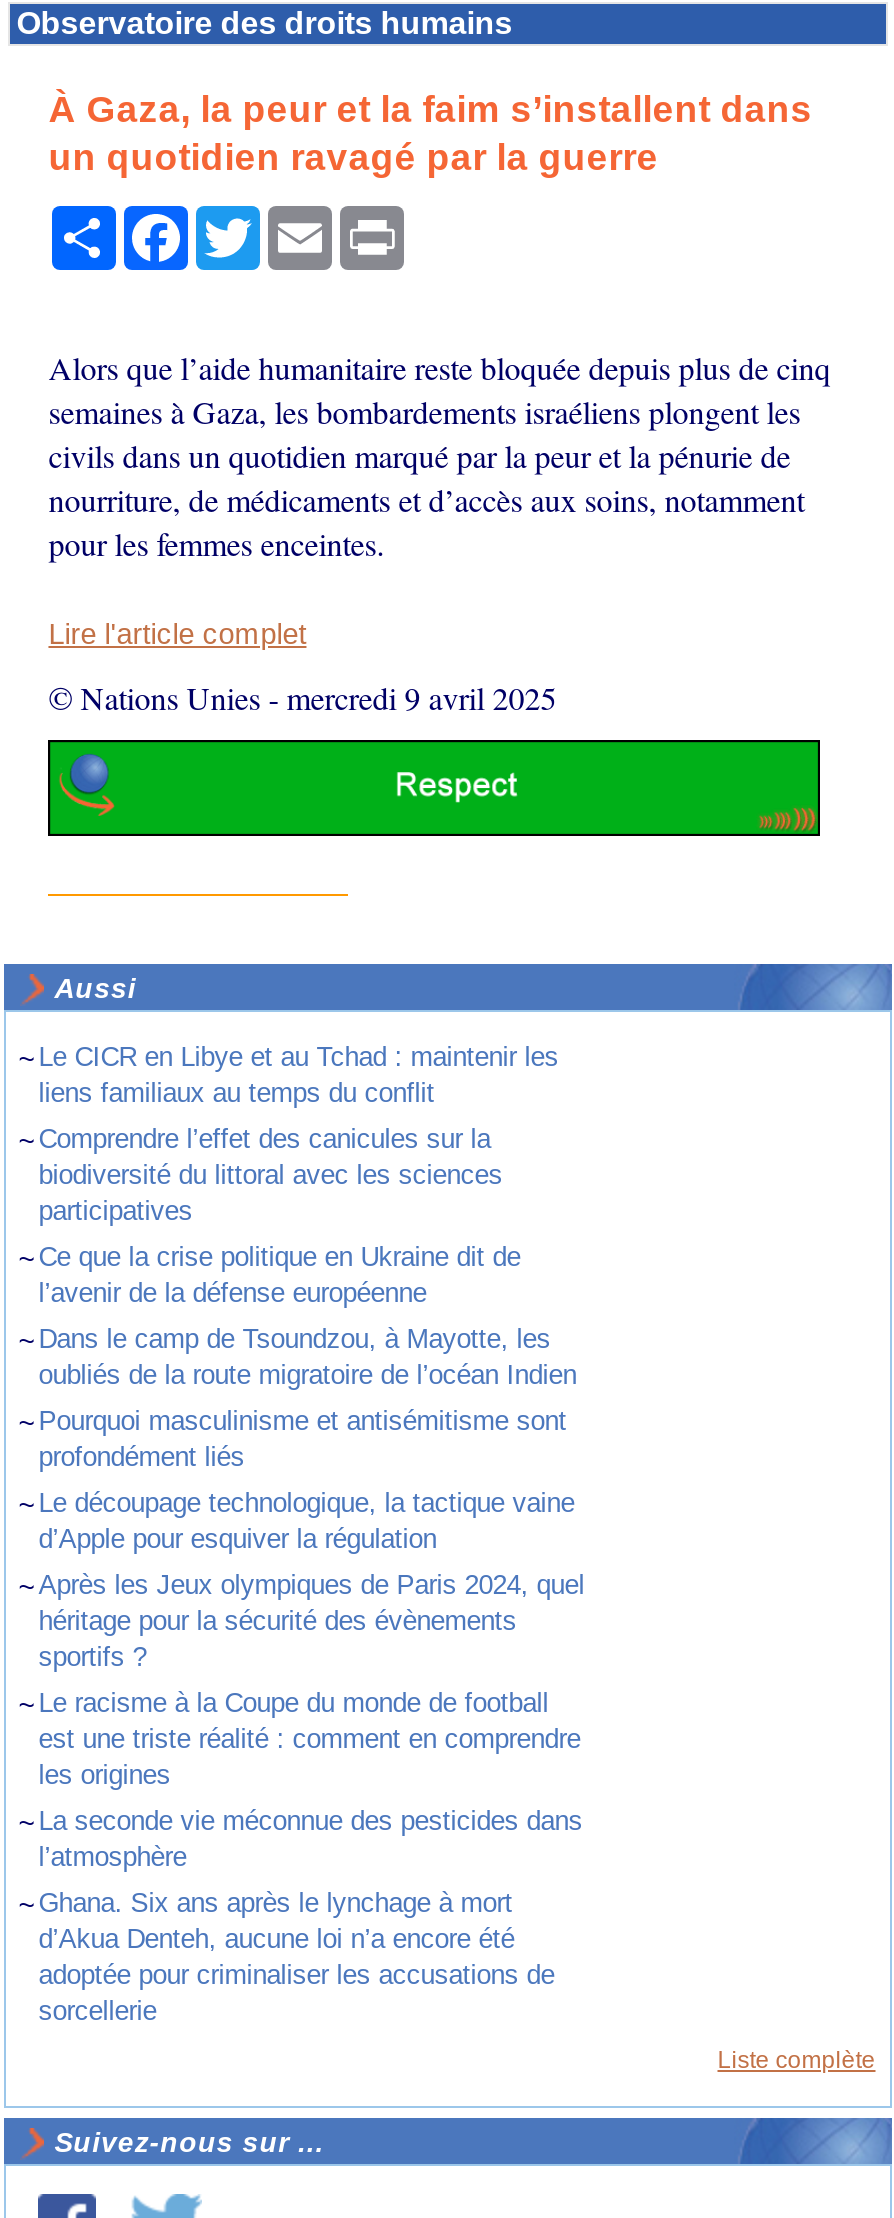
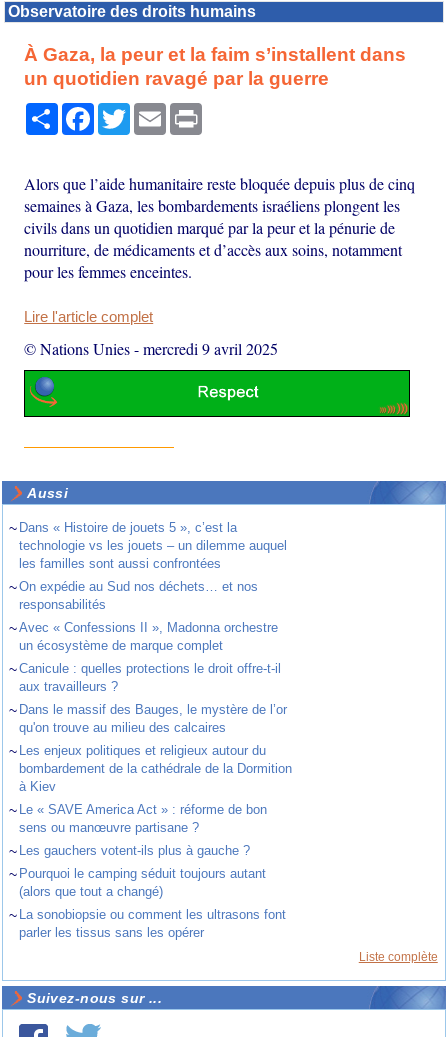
[18,1041,584,2025] ~ Le CICR en Libye et au Tchad : maintenir les | liens familiaux au temps du conflit | ~ Comprendre l’effet des canicules sur la | biodiversité du littoral avec les sciences | participatives | ~ Ce que la crise politique en Ukraine dit de | l’avenir de la défense européenne | ~ Dans le camp de Tsoundzou, à Mayotte, les | oubliés de la route migratoire de l’océan Indien | ~ Pourquoi masculinisme et antisémitisme sont | profondément liés | ~ Le découpage technologique, la tactique vaine | d’Apple pour esquiver la régulation | ~ Après les Jeux olympiques de Paris 2024, quel | héritage pour la sécurité des évènements | sportifs ? | ~ Le racisme à la Coupe du monde de football | est une triste réalité : comment en comprendre | les origines | ~ La seconde vie méconnue des pesticides dans | l’atmosphère | ~ Ghana. Six ans après le lynchage à mort | d’Akua Denteh, aucune loi n’a encore été | adoptée pour criminaliser les accusations de | sorcellerie -> [9,520,292,940] ~ Dans « Histoire de jouets 5 », c’est la | technologie vs les jouets – un dilemme auquel | les familles sont aussi confrontées | ~ On expédie au Sud nos déchets… et nos | responsabilités | ~ Avec « Confessions II », Madonna orchestre | un écosystème de marque complet | ~ Canicule : quelles protections le droit offre-t-il | aux travailleurs ? | ~ Dans le massif des Bauges, le mystère de l’or | qu'on trouve au milieu des calcaires | ~ Les enjeux politiques et religieux autour du | bombardement de la cathédrale de la Dormition | à Kiev | ~ Le « SAVE America Act » : réforme de bon | sens ou manœuvre partisane ? | ~ Les gauchers votent-ils plus à gauche ? | ~ Pourquoi le camping séduit toujours autant | (alors que tout a changé) | ~ La sonobiopsie ou comment les ultrasons font | parler les tissus sans les opérer

